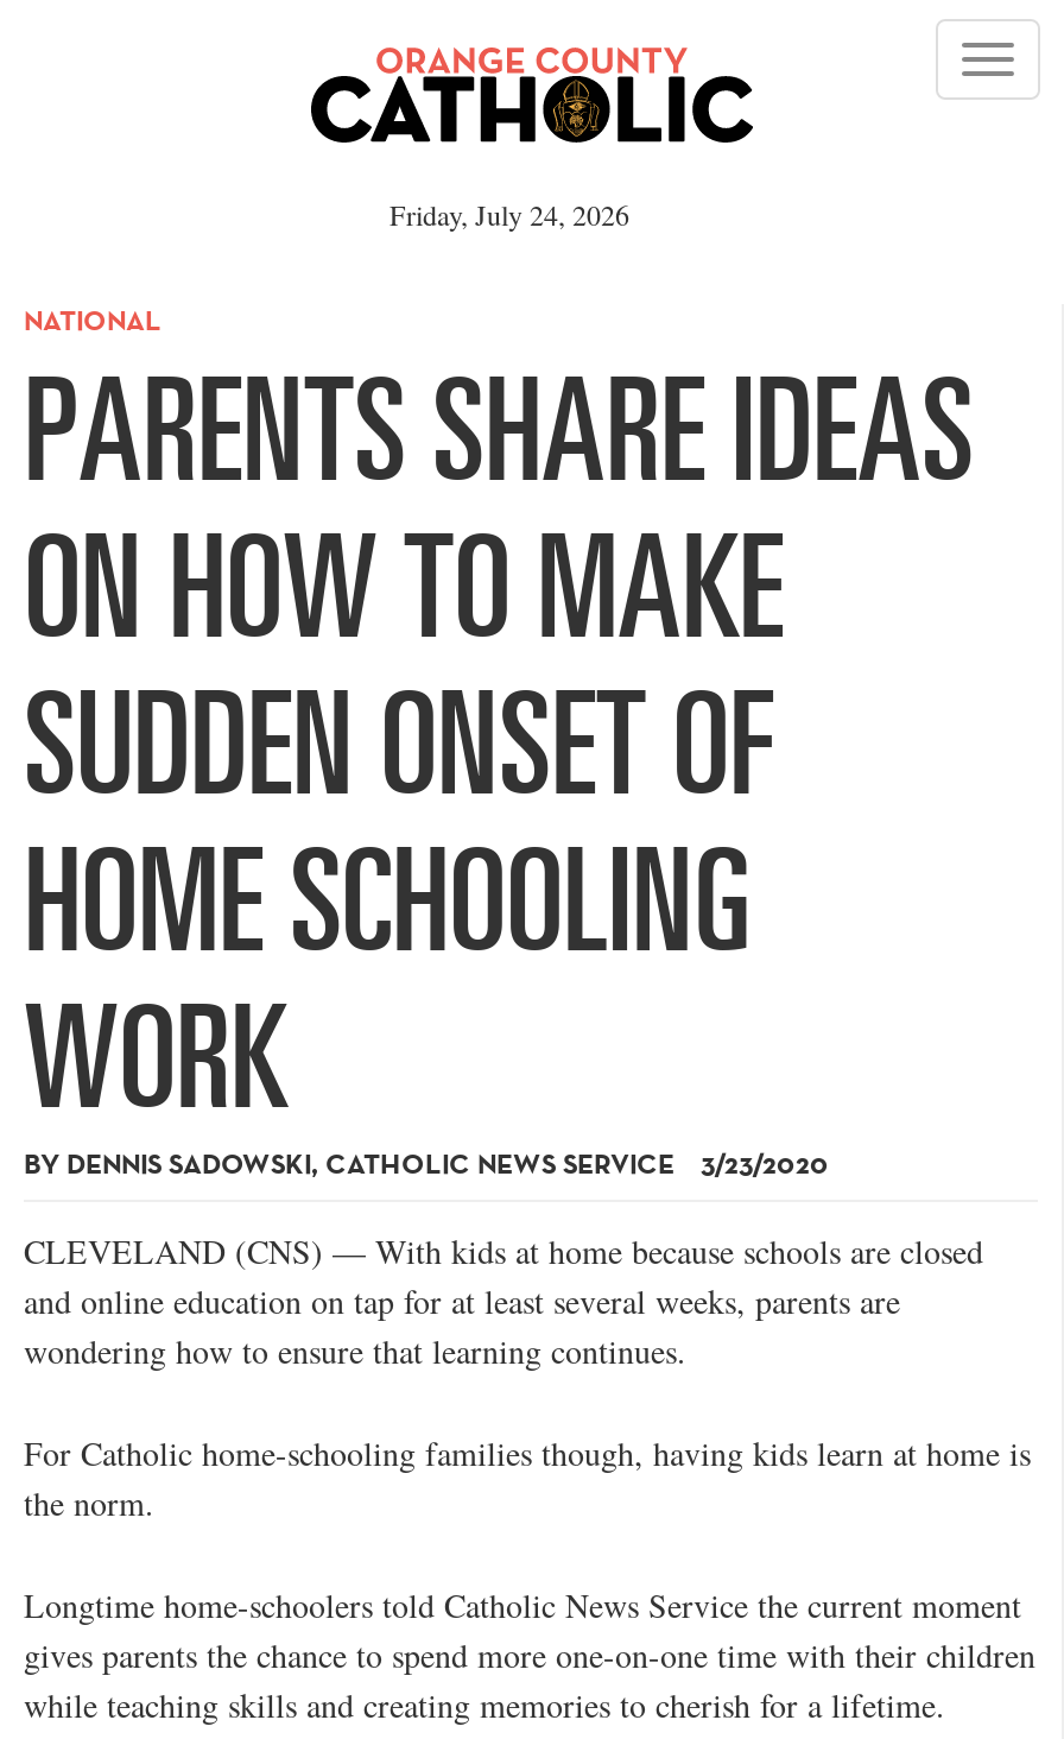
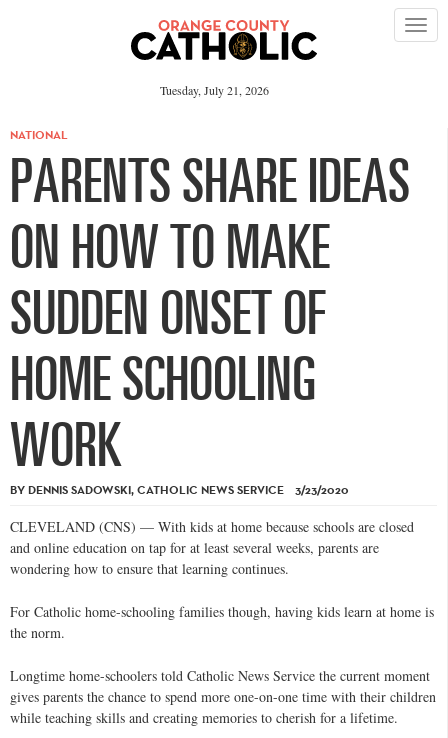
[389,195,636,233] Friday, July 24, 2026 -> [160,82,272,98] Tuesday, July 21, 2026

